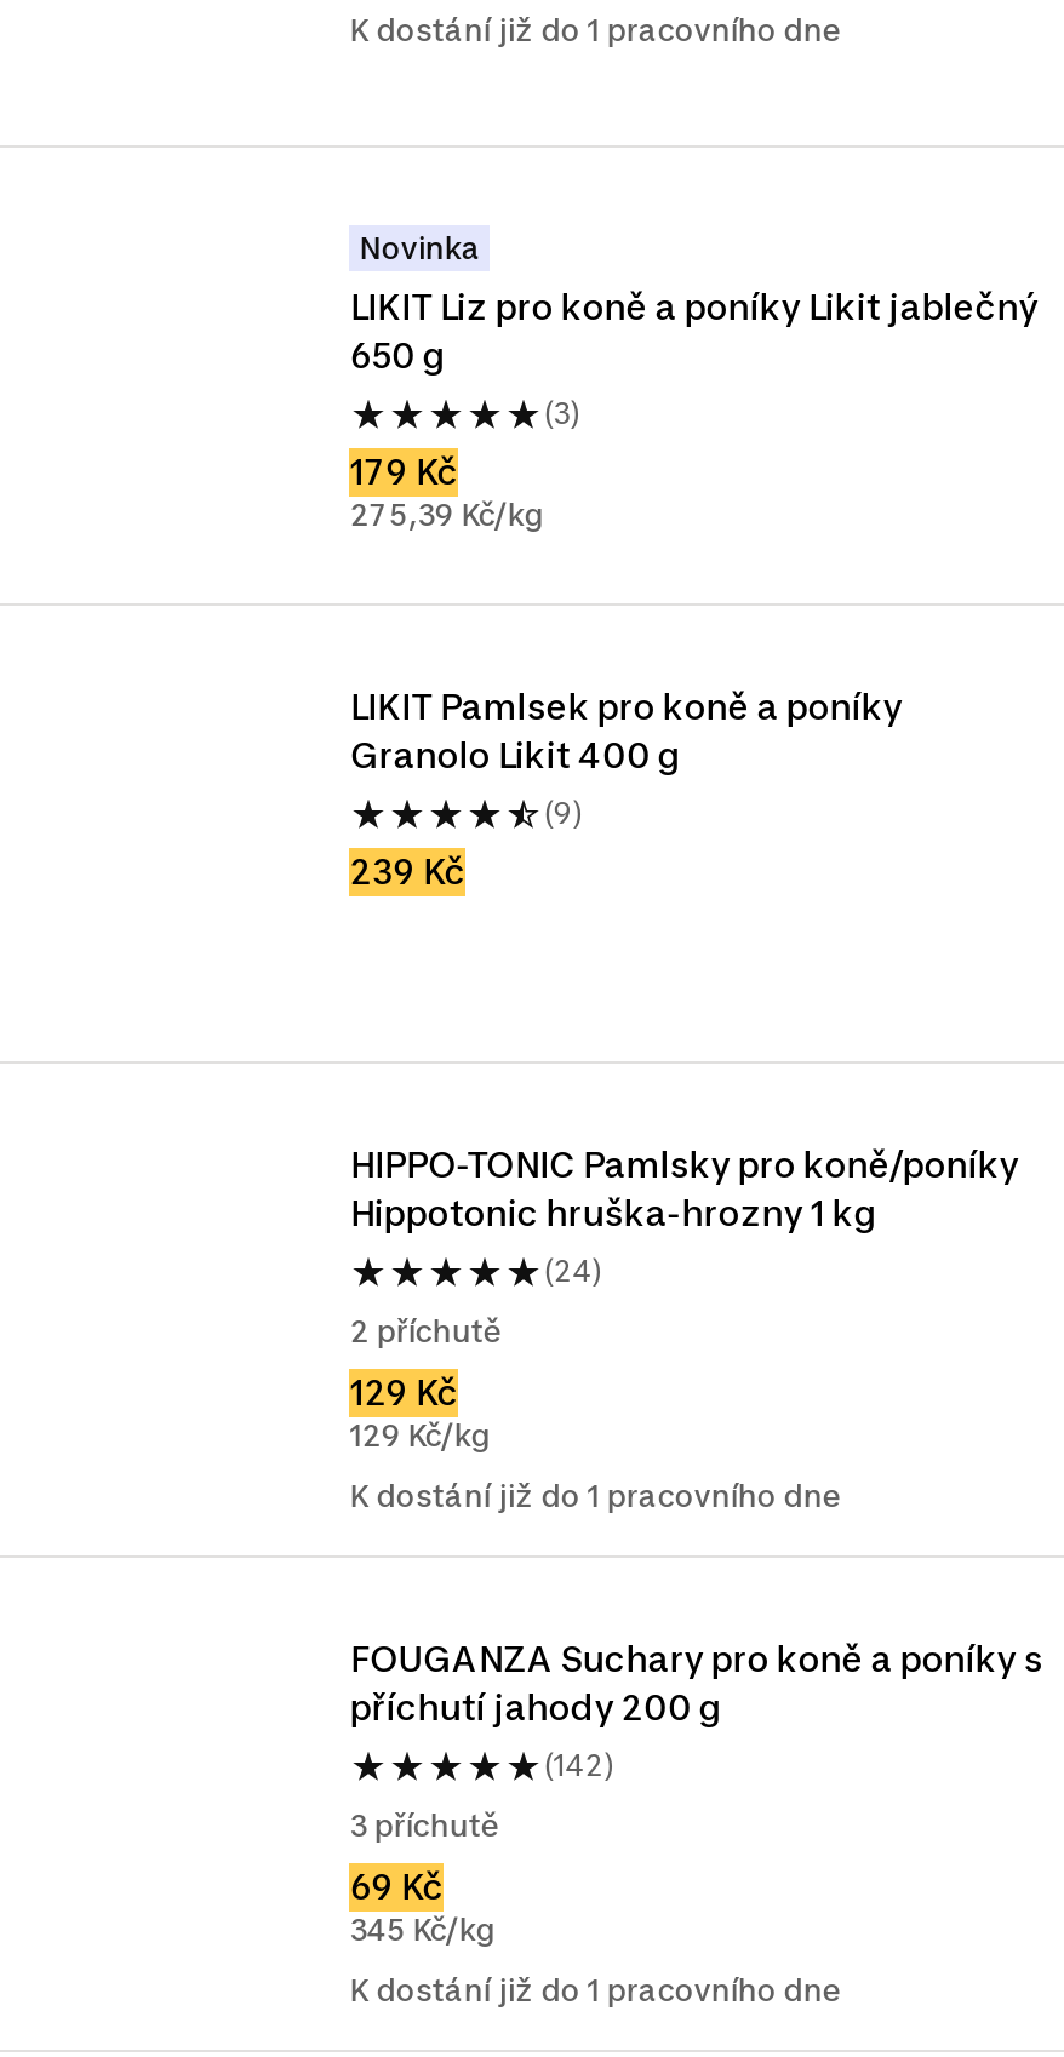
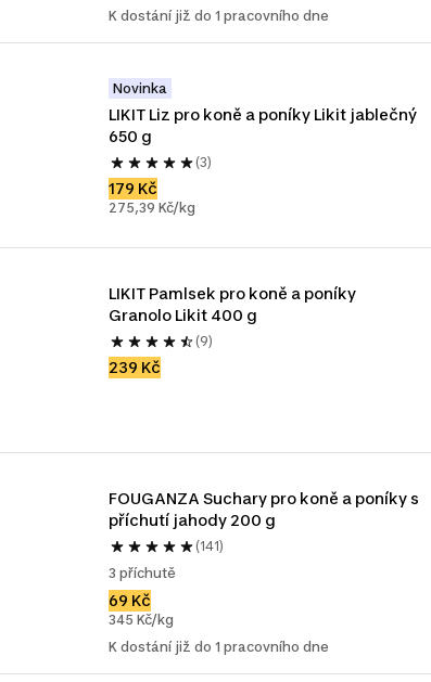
[350,1144,1019,1514] HIPPO-TONIC Pamlsky pro koně/poníky | Hippotonic hruška-hrozny 1 kg | (24) | 2 příchutě | 129 Kč | 129 Kč/kg | K dostání již do 1 pracovního dne -> none
[544,1747,614,1783] (142) -> [196,538,224,554] (141)

